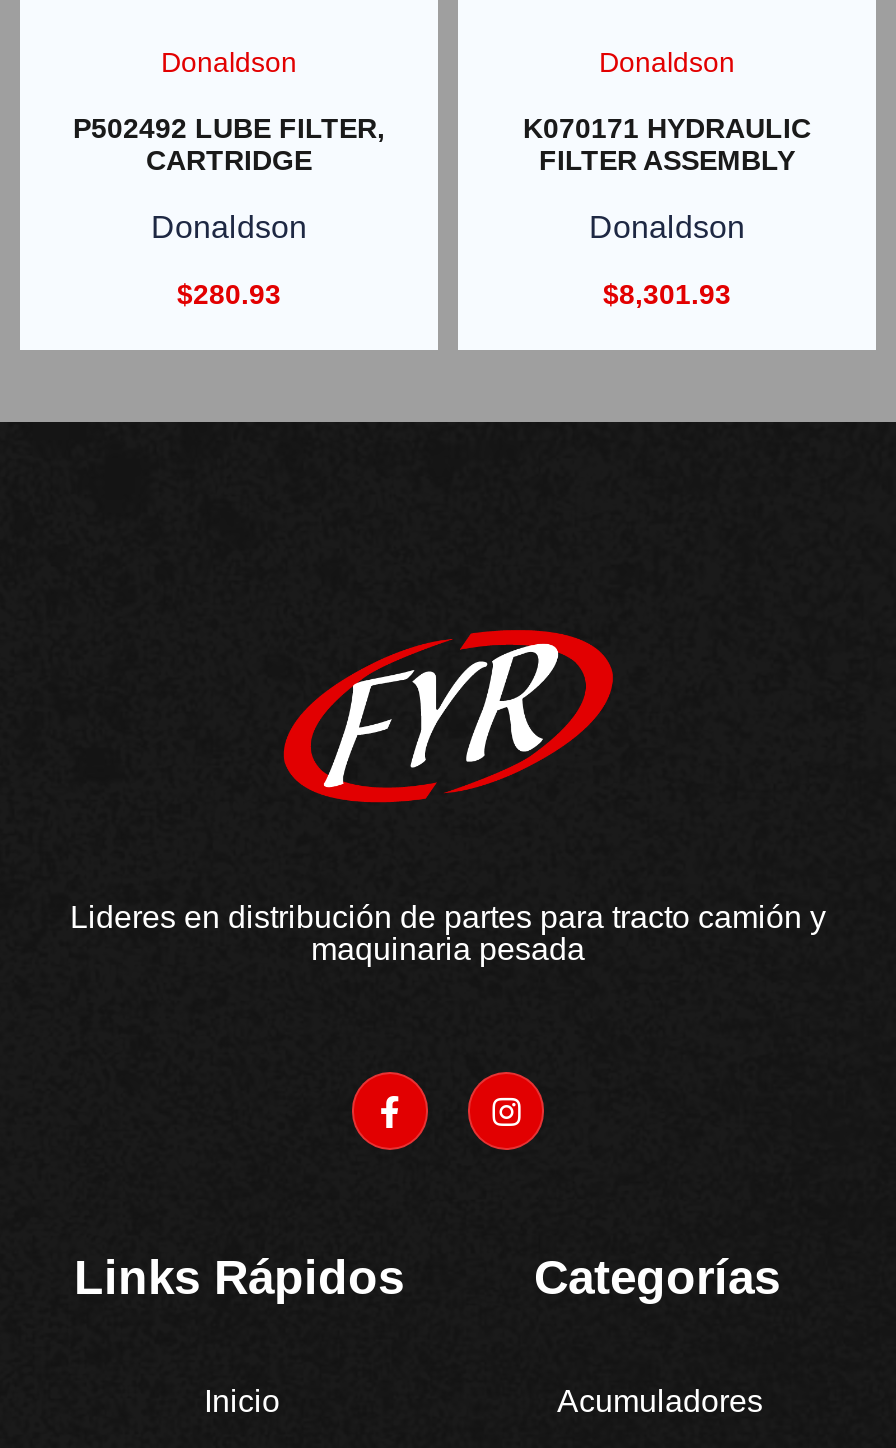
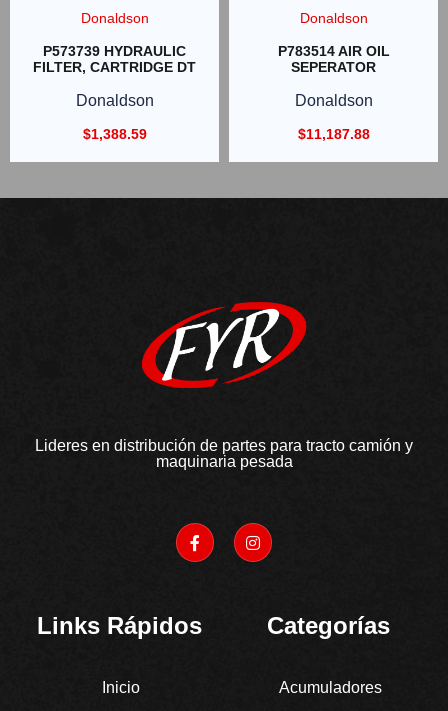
[73,111,385,175] P502492 LUBE FILTER, | CARTRIDGE -> [33,43,196,75] P573739 HYDRAULIC | FILTER, CARTRIDGE DT
[523,111,811,175] K070171 HYDRAULIC | FILTER ASSEMBLY -> [277,43,389,75] P783514 AIR OIL | SEPERATOR
[177,278,281,310] $280.93 -> [82,126,146,142] $1,388.59
[603,278,731,310] $8,301.93 -> [297,126,369,142] $11,187.88

